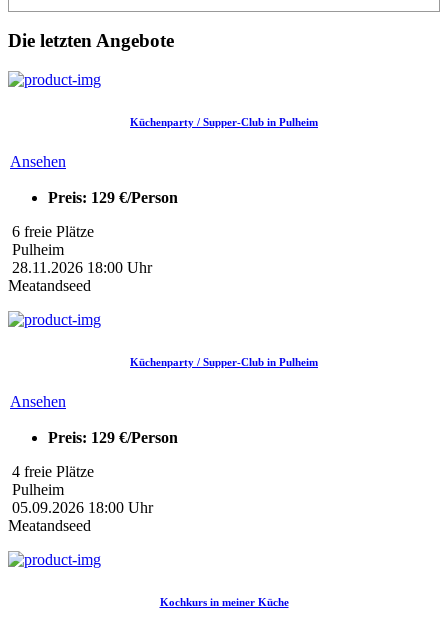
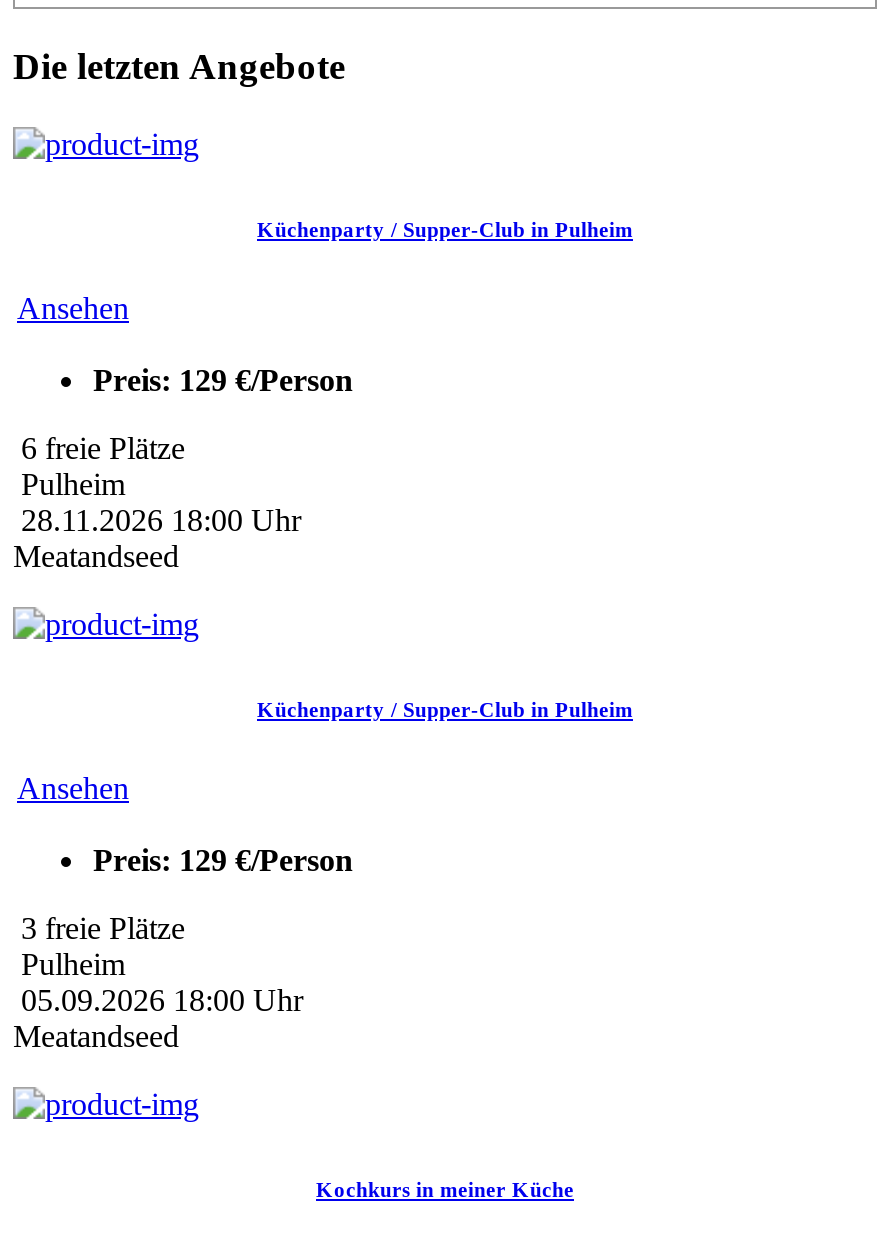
[8,463,94,480] 4 freie Plätze -> [13,911,185,945] 3 freie Plätze

